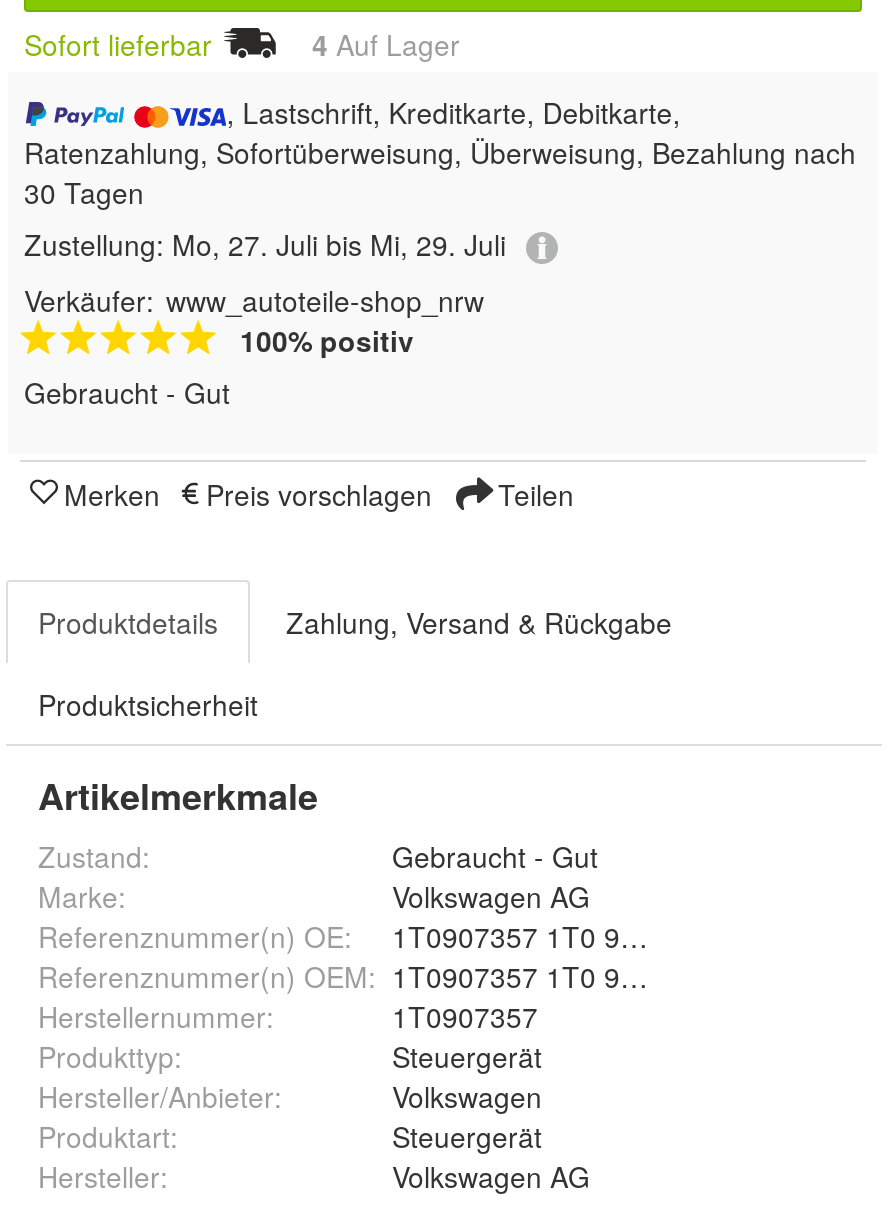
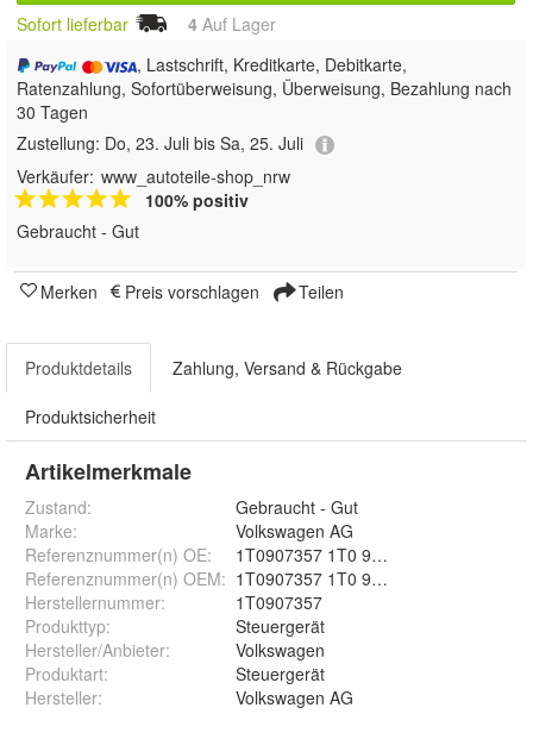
[24,225,506,265] Zustellung: Mo, 27. Juli bis Mi, 29. Juli -> [17,131,303,155] Zustellung: Do, 23. Juli bis Sa, 25. Juli

